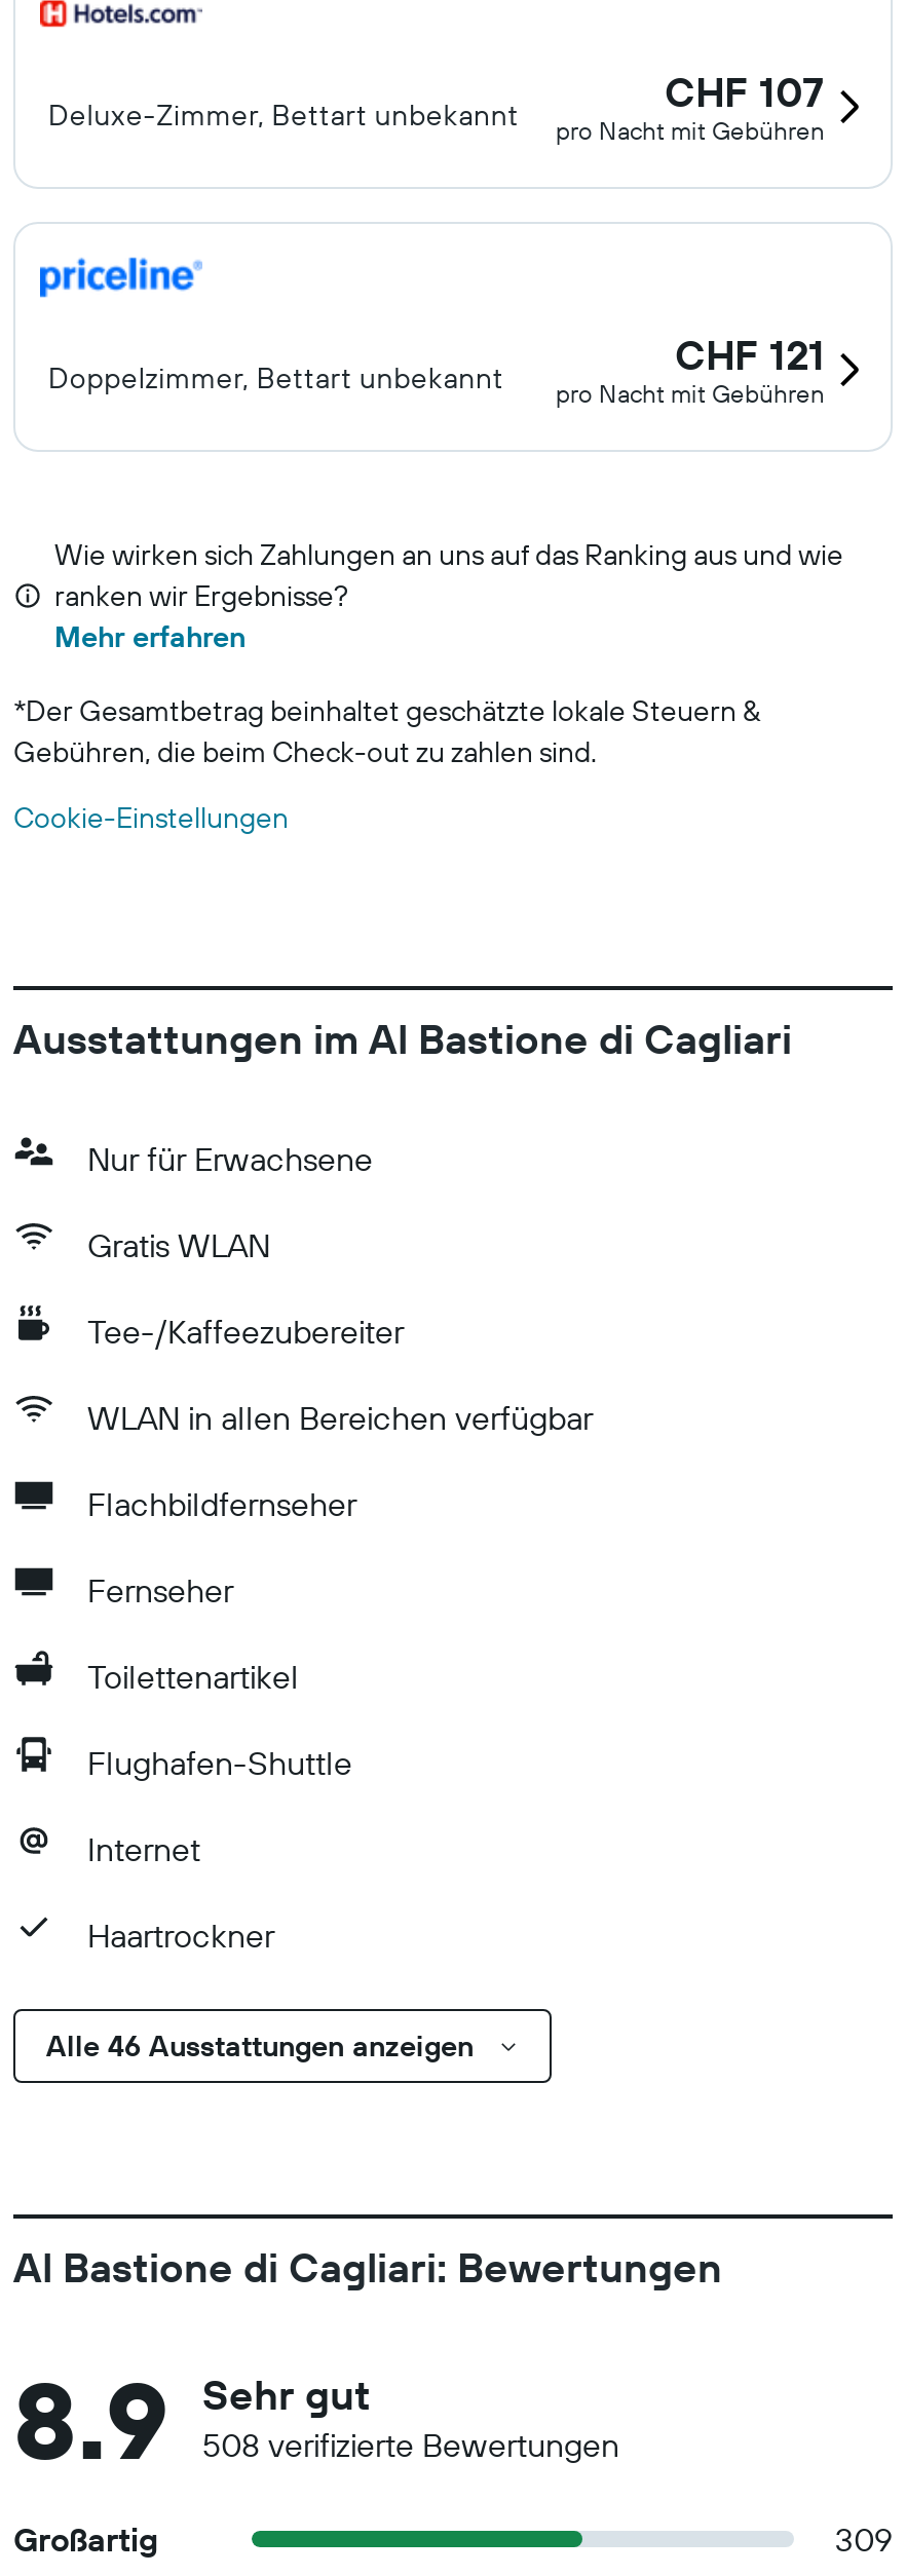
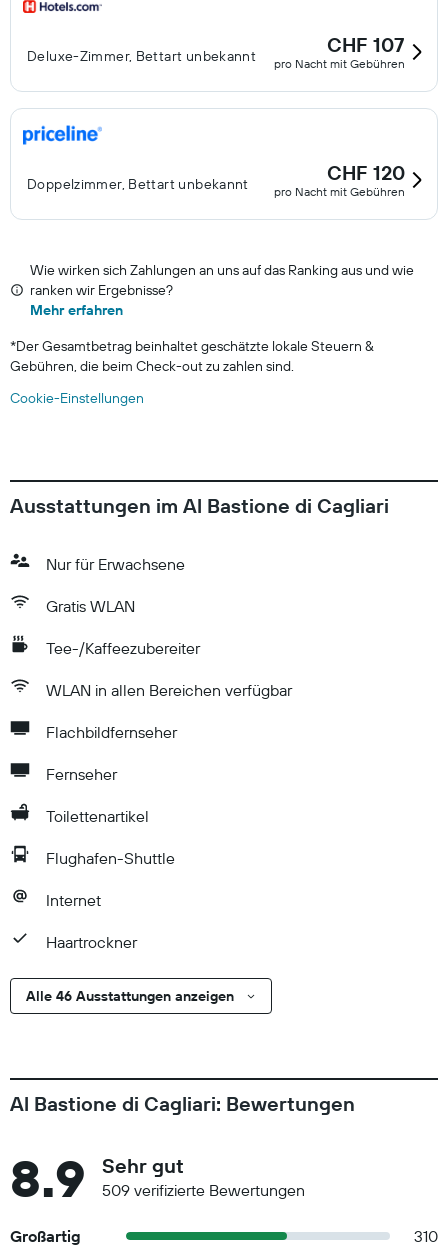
[675,329,825,380] CHF 121 -> [327,160,405,185] CHF 120
[202,2424,619,2465] 508 verifizierte Bewertungen -> [102,1180,305,1200] 509 verifizierte Bewertungen
[835,2518,893,2560] 309 -> [414,1226,438,1246] 310

